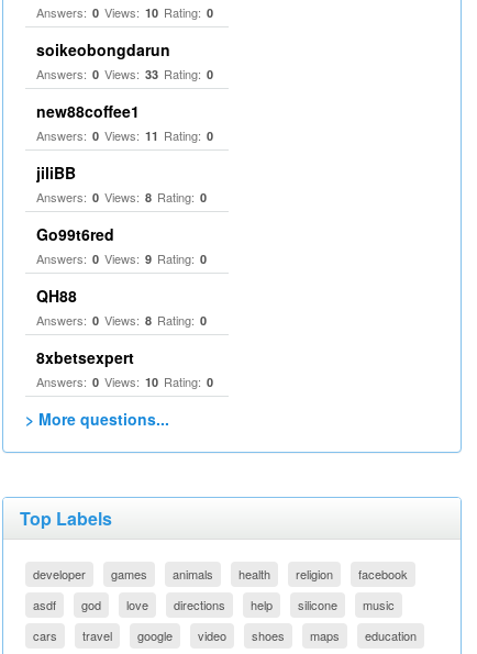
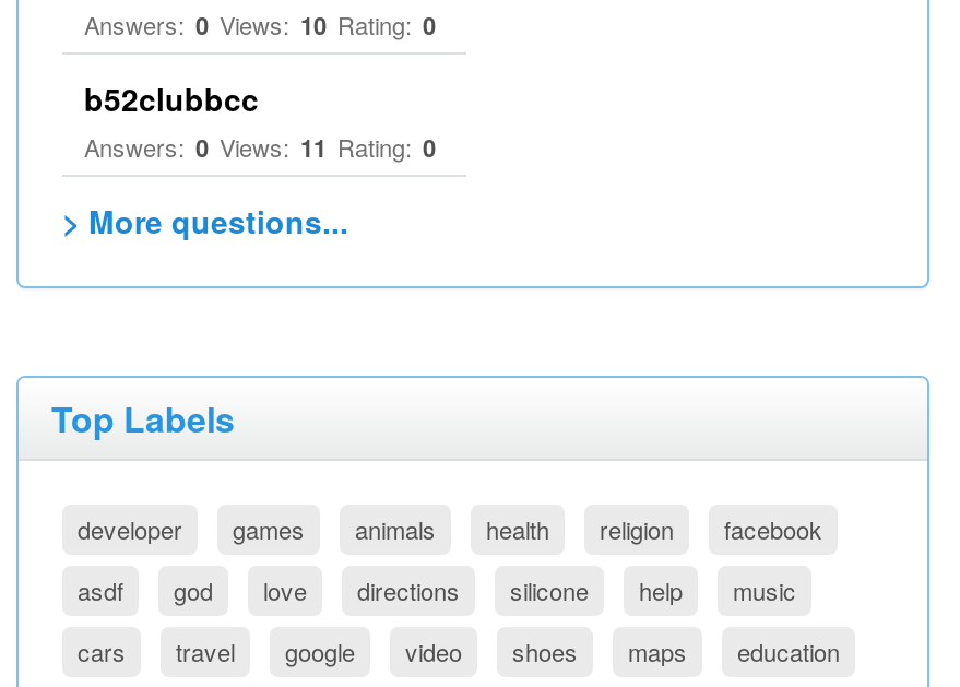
[36,38,213,122] soikeobongdarun | Answers: 0 Views: 33 Rating: 0 | new88coffee1 -> [84,76,259,120] b52clubbcc
[36,162,213,390] jiliBB | Answers: 0 Views: 8 Rating: 0 | Go99t6red | Answers: 0 Views: 9 Rating: 0 | QH88 | Answers: 0 Views: 8 Rating: 0 | 8xbetsexpert | Answers: 0 Views: 10 Rating: 0 -> none
moved [298,596,337,613] -> [510,572,589,607]: silicone

